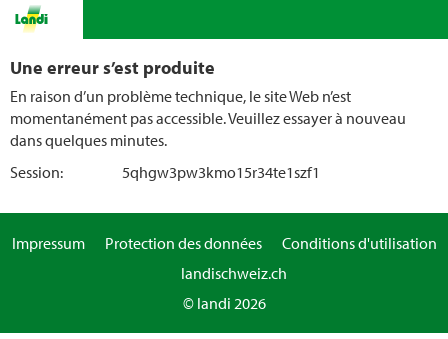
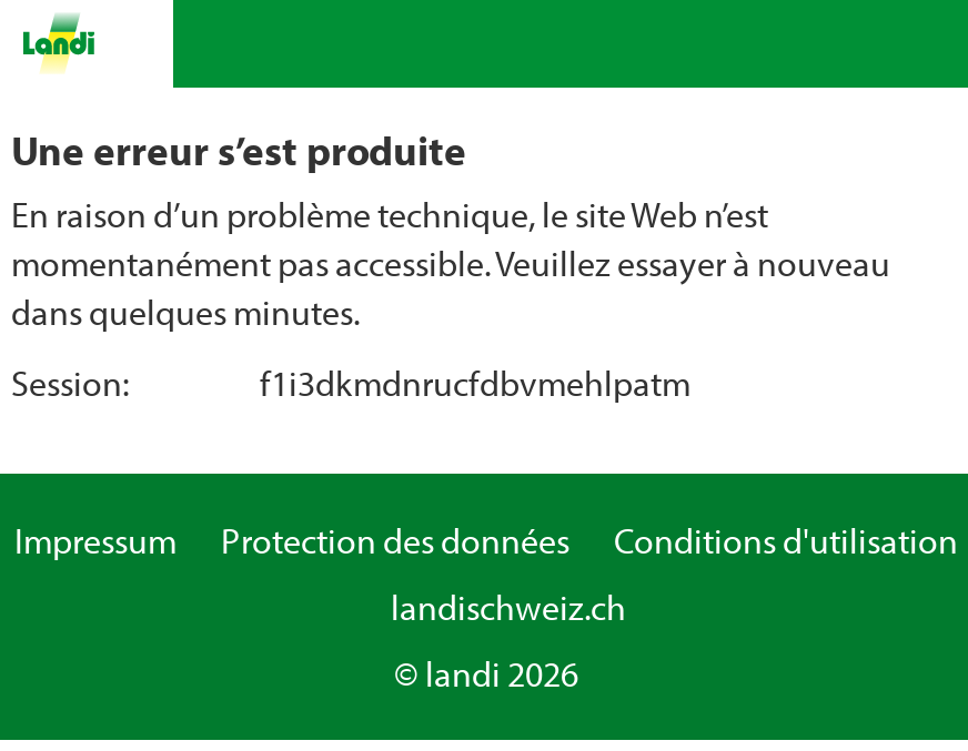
[122,162,320,182] 5qhgw3pw3kmo15r34te1szf1 -> [260,361,690,405] f1i3dkmdnrucfdbvmehlpatm

